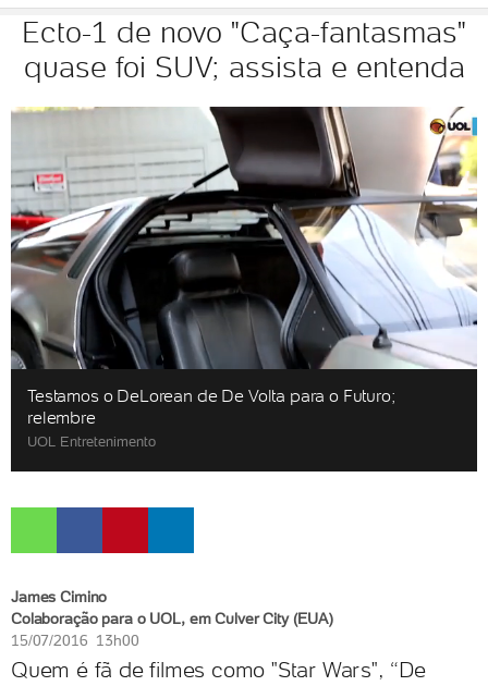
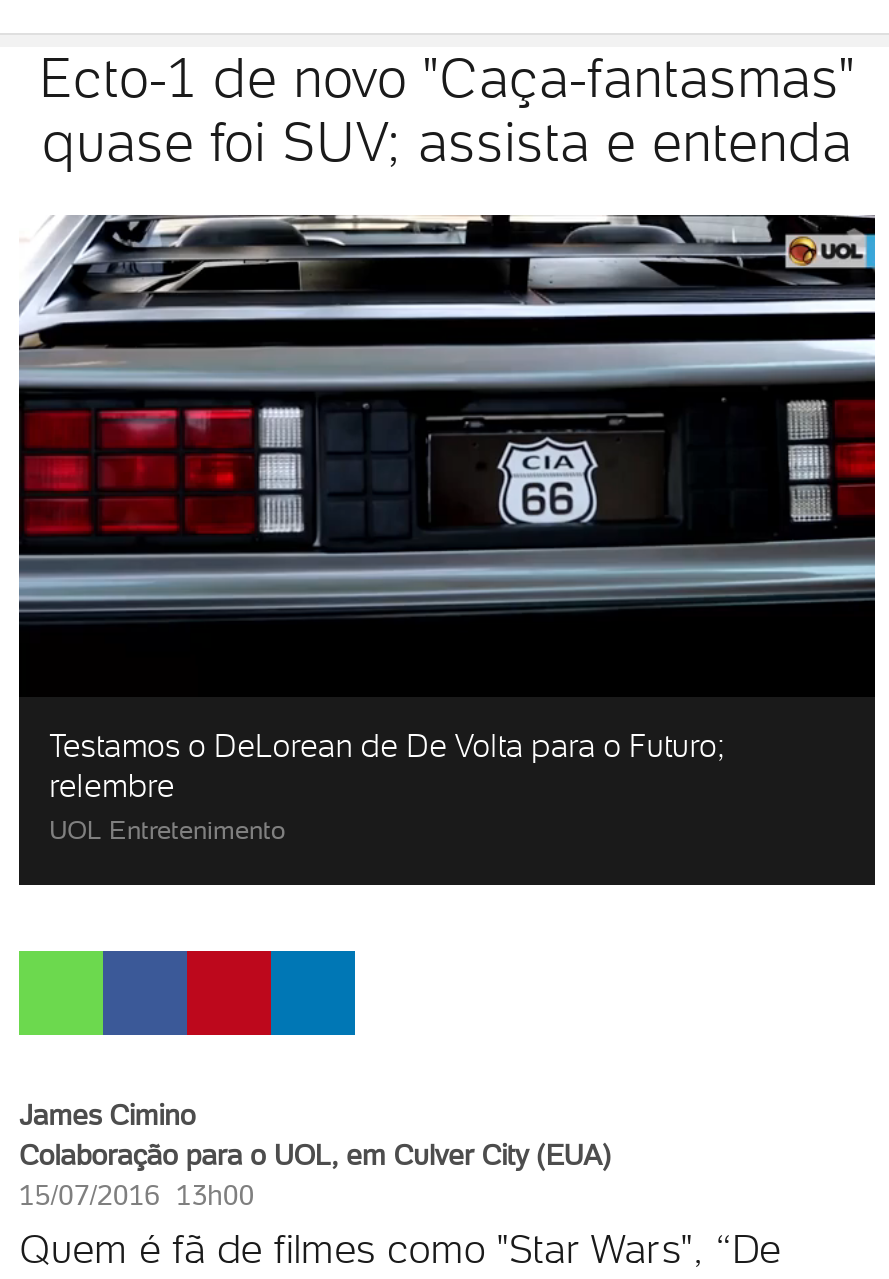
[10,106,478,370] [image] -> [17,213,877,697] [image]

